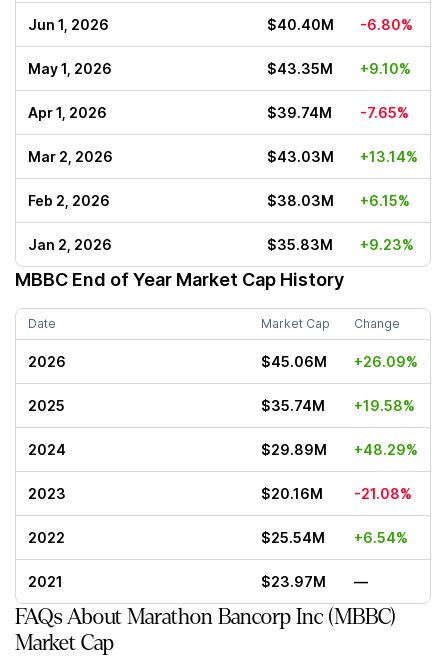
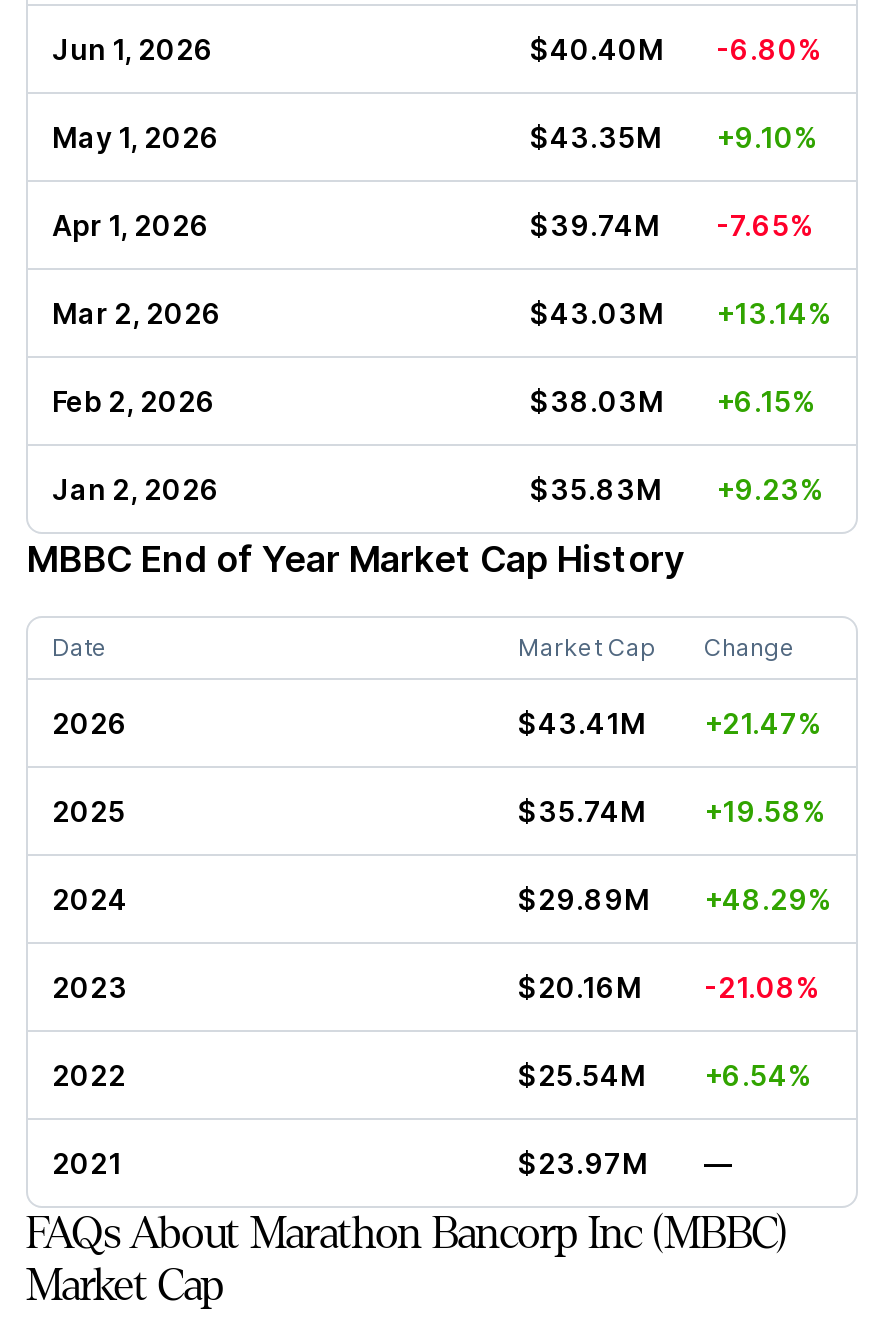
[261,353,418,370] $45.06M | +26.09% -> [518,705,822,739] $43.41M | +21.47%

